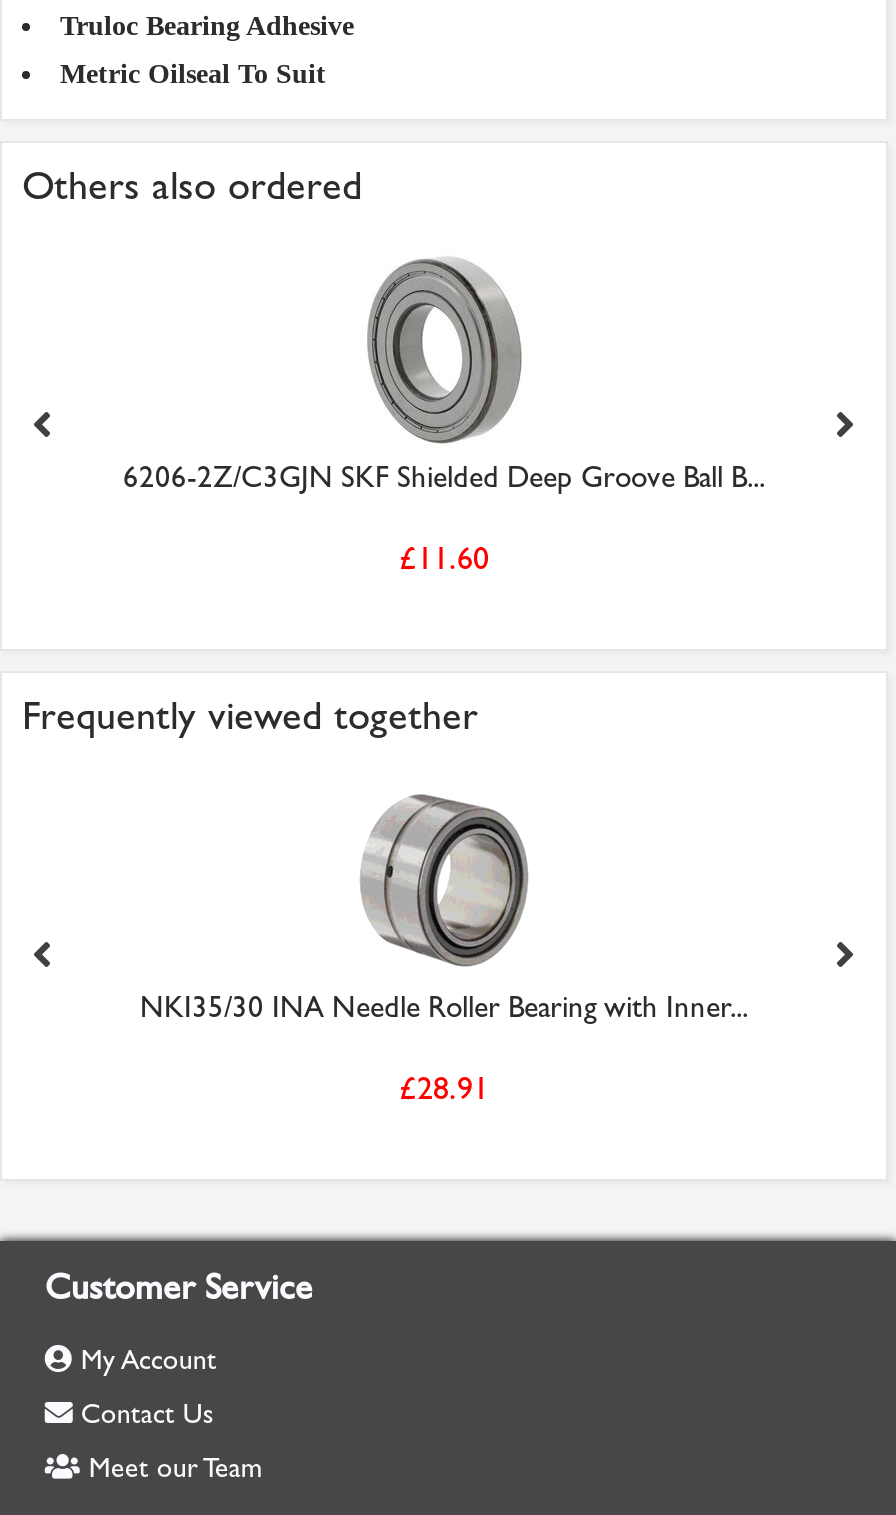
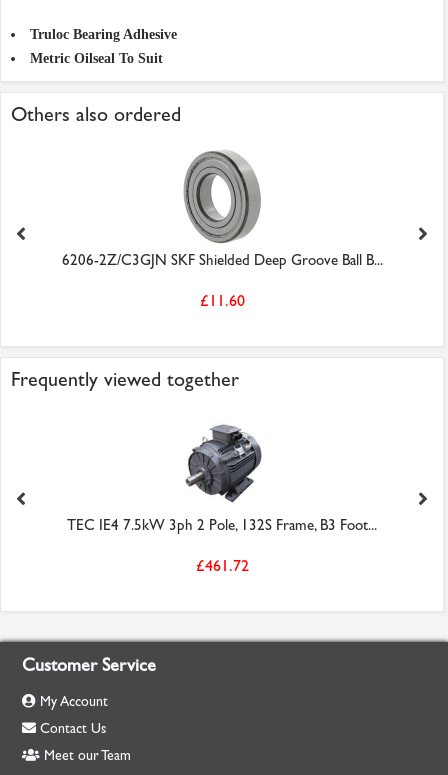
[140,793,748,1026] [image] | NKI35/30 INA Needle Roller Bearing with Inner... -> [67,419,377,534] [image] | TEC IE4 7.5kW 3ph 2 Pole, 132S Frame, B3 Foot...
[399,1070,489,1108] £28.91 -> [195,556,248,575] £461.72

